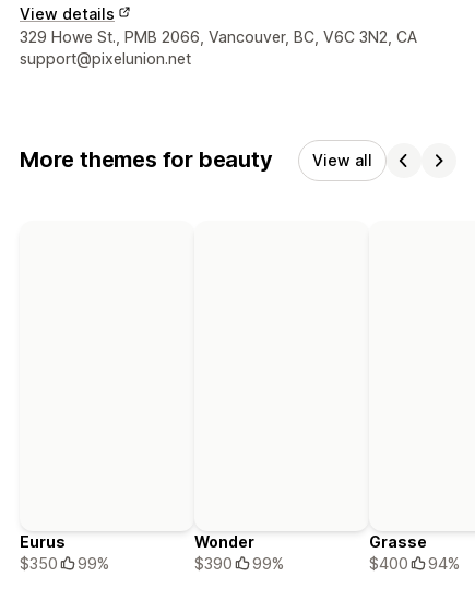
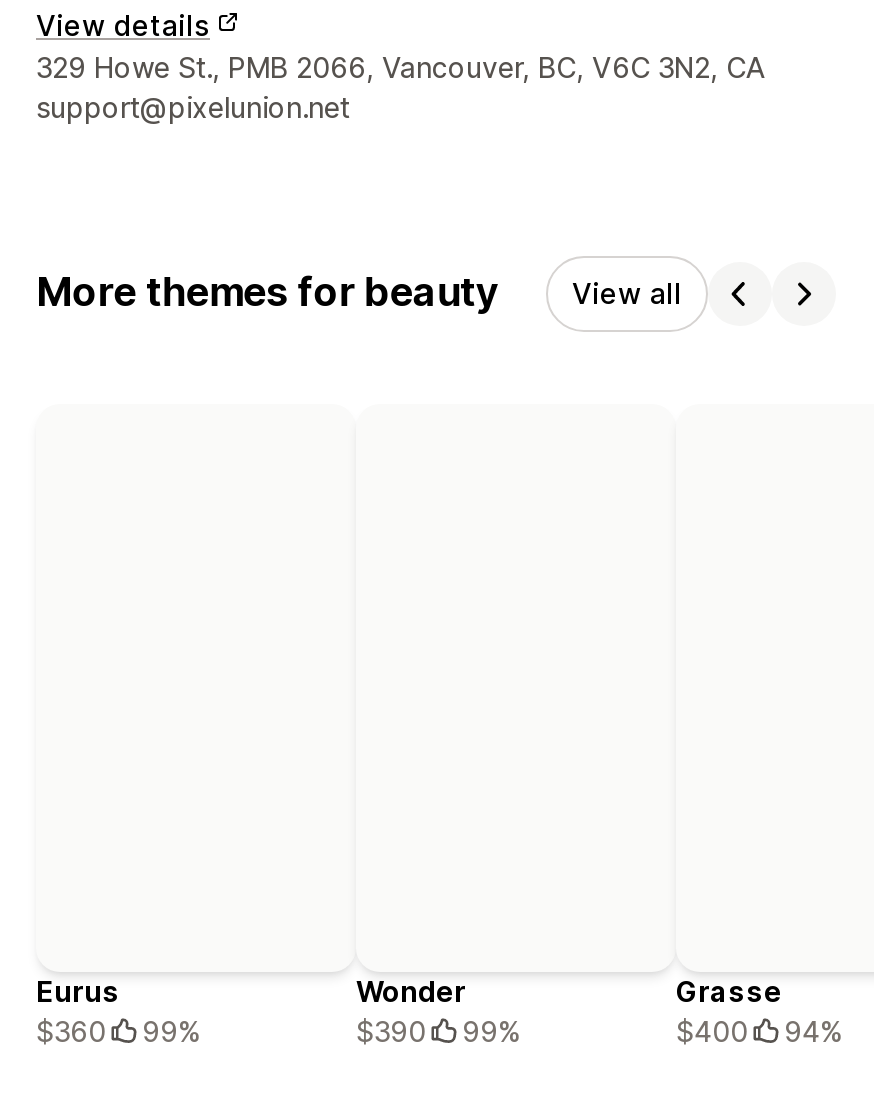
[20,554,109,573] $350 99% -> [36,1015,200,1049] $360 99%

